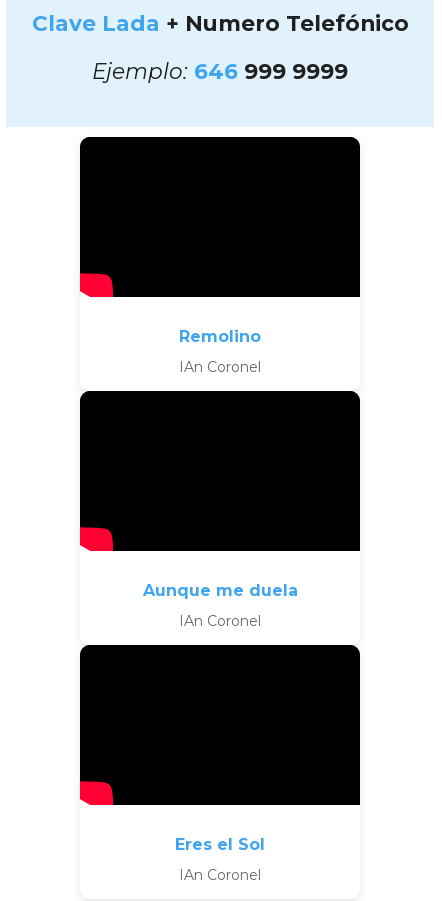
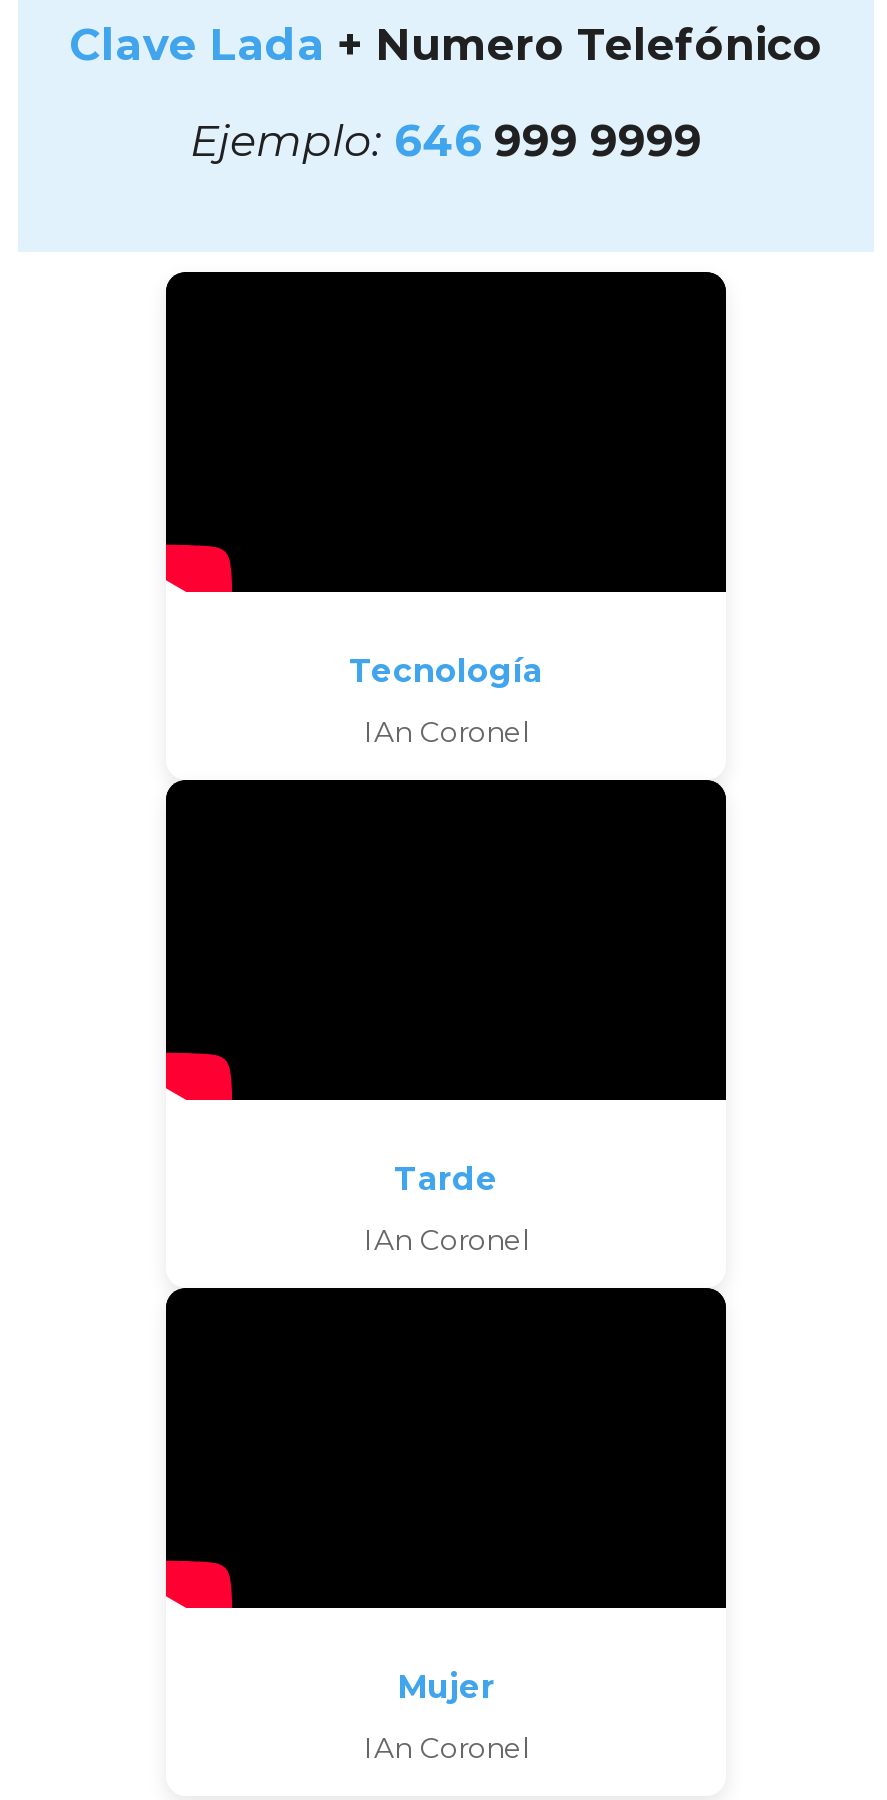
[179,327,261,346] Remolino -> [349,652,543,690] Tecnología
[142,581,297,600] Aunque me duela -> [394,1160,498,1198] Tarde
[175,835,265,854] Eres el Sol -> [397,1668,495,1706] Mujer

